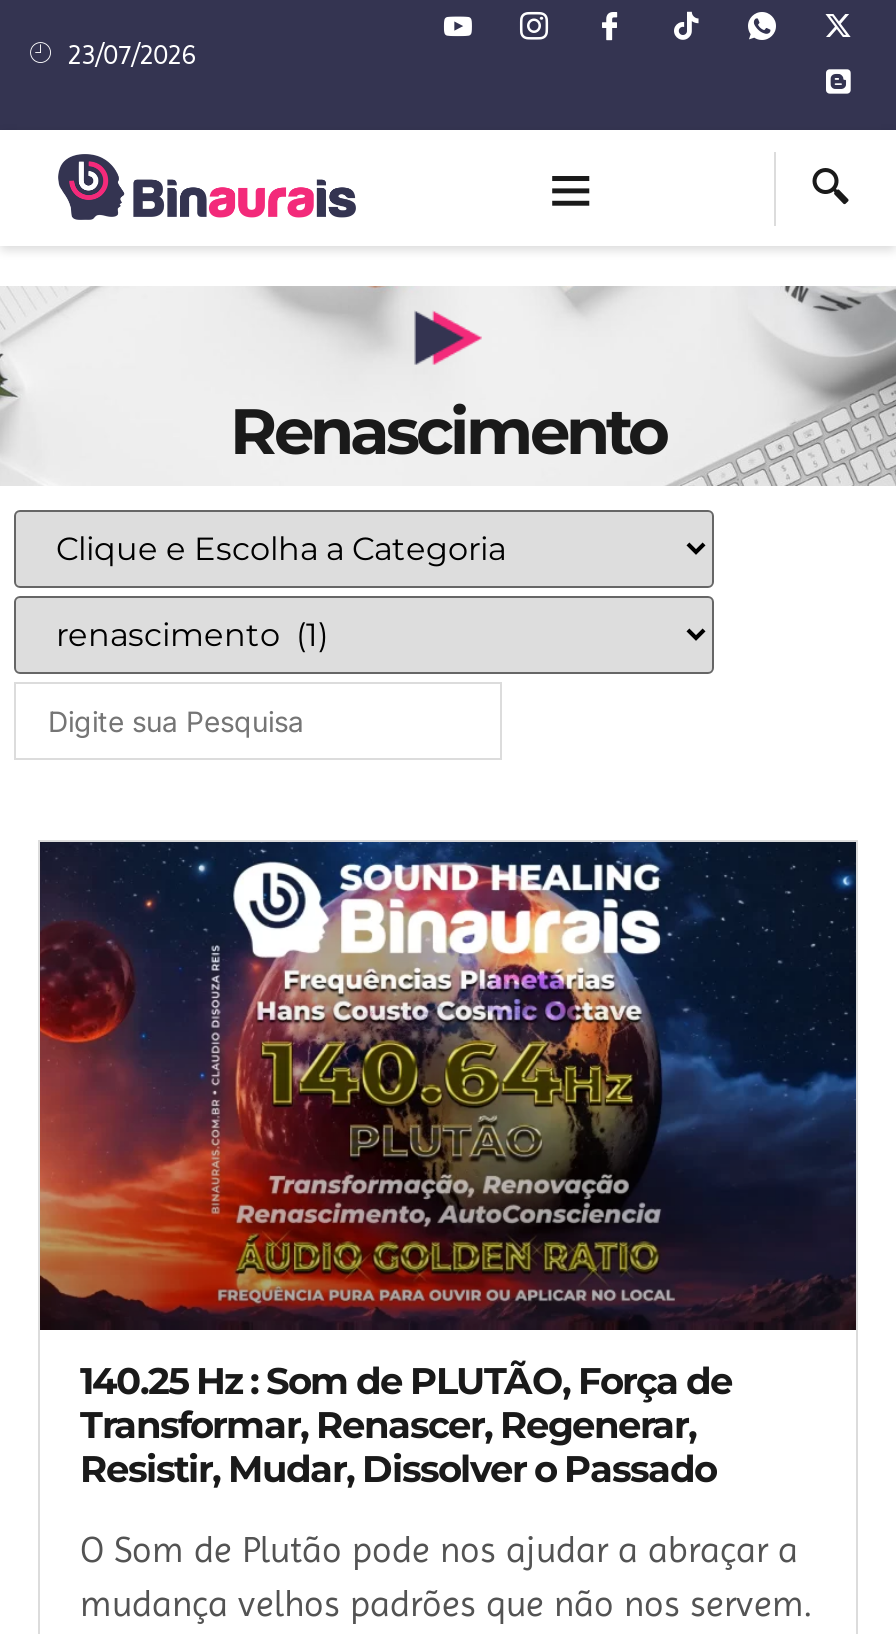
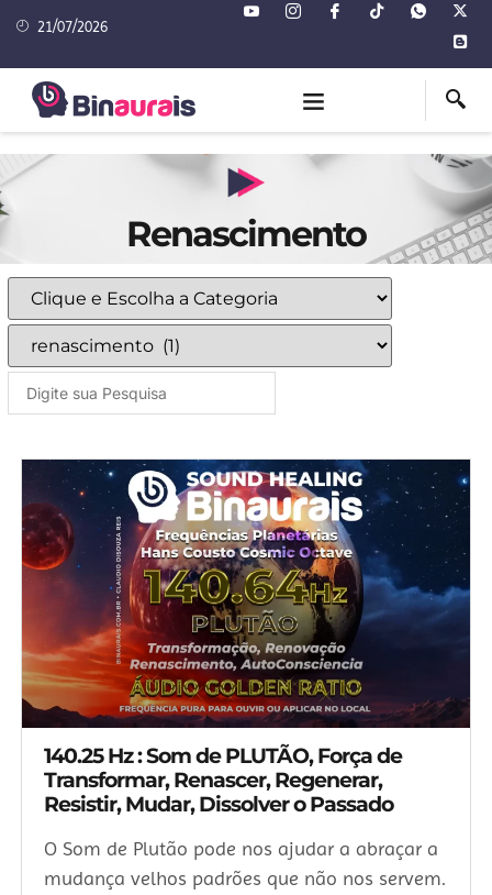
[68,37,196,69] 23/07/2026 -> [37,17,107,35] 21/07/2026

